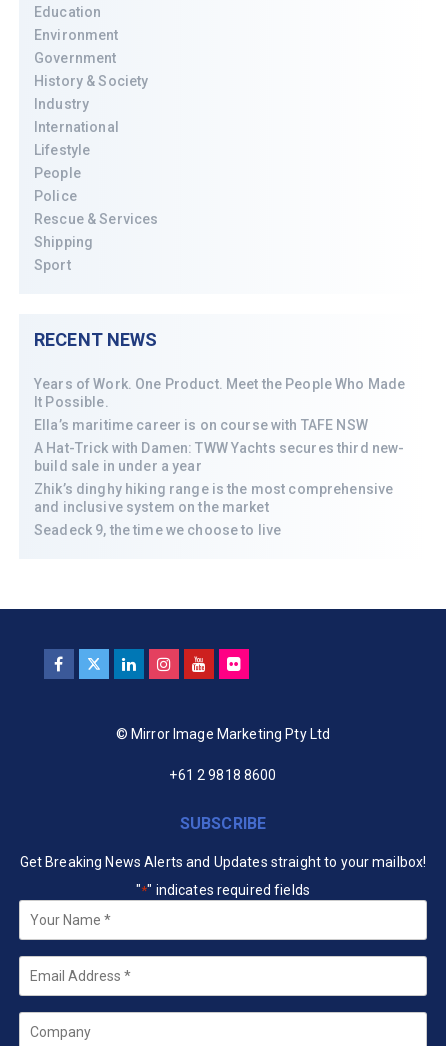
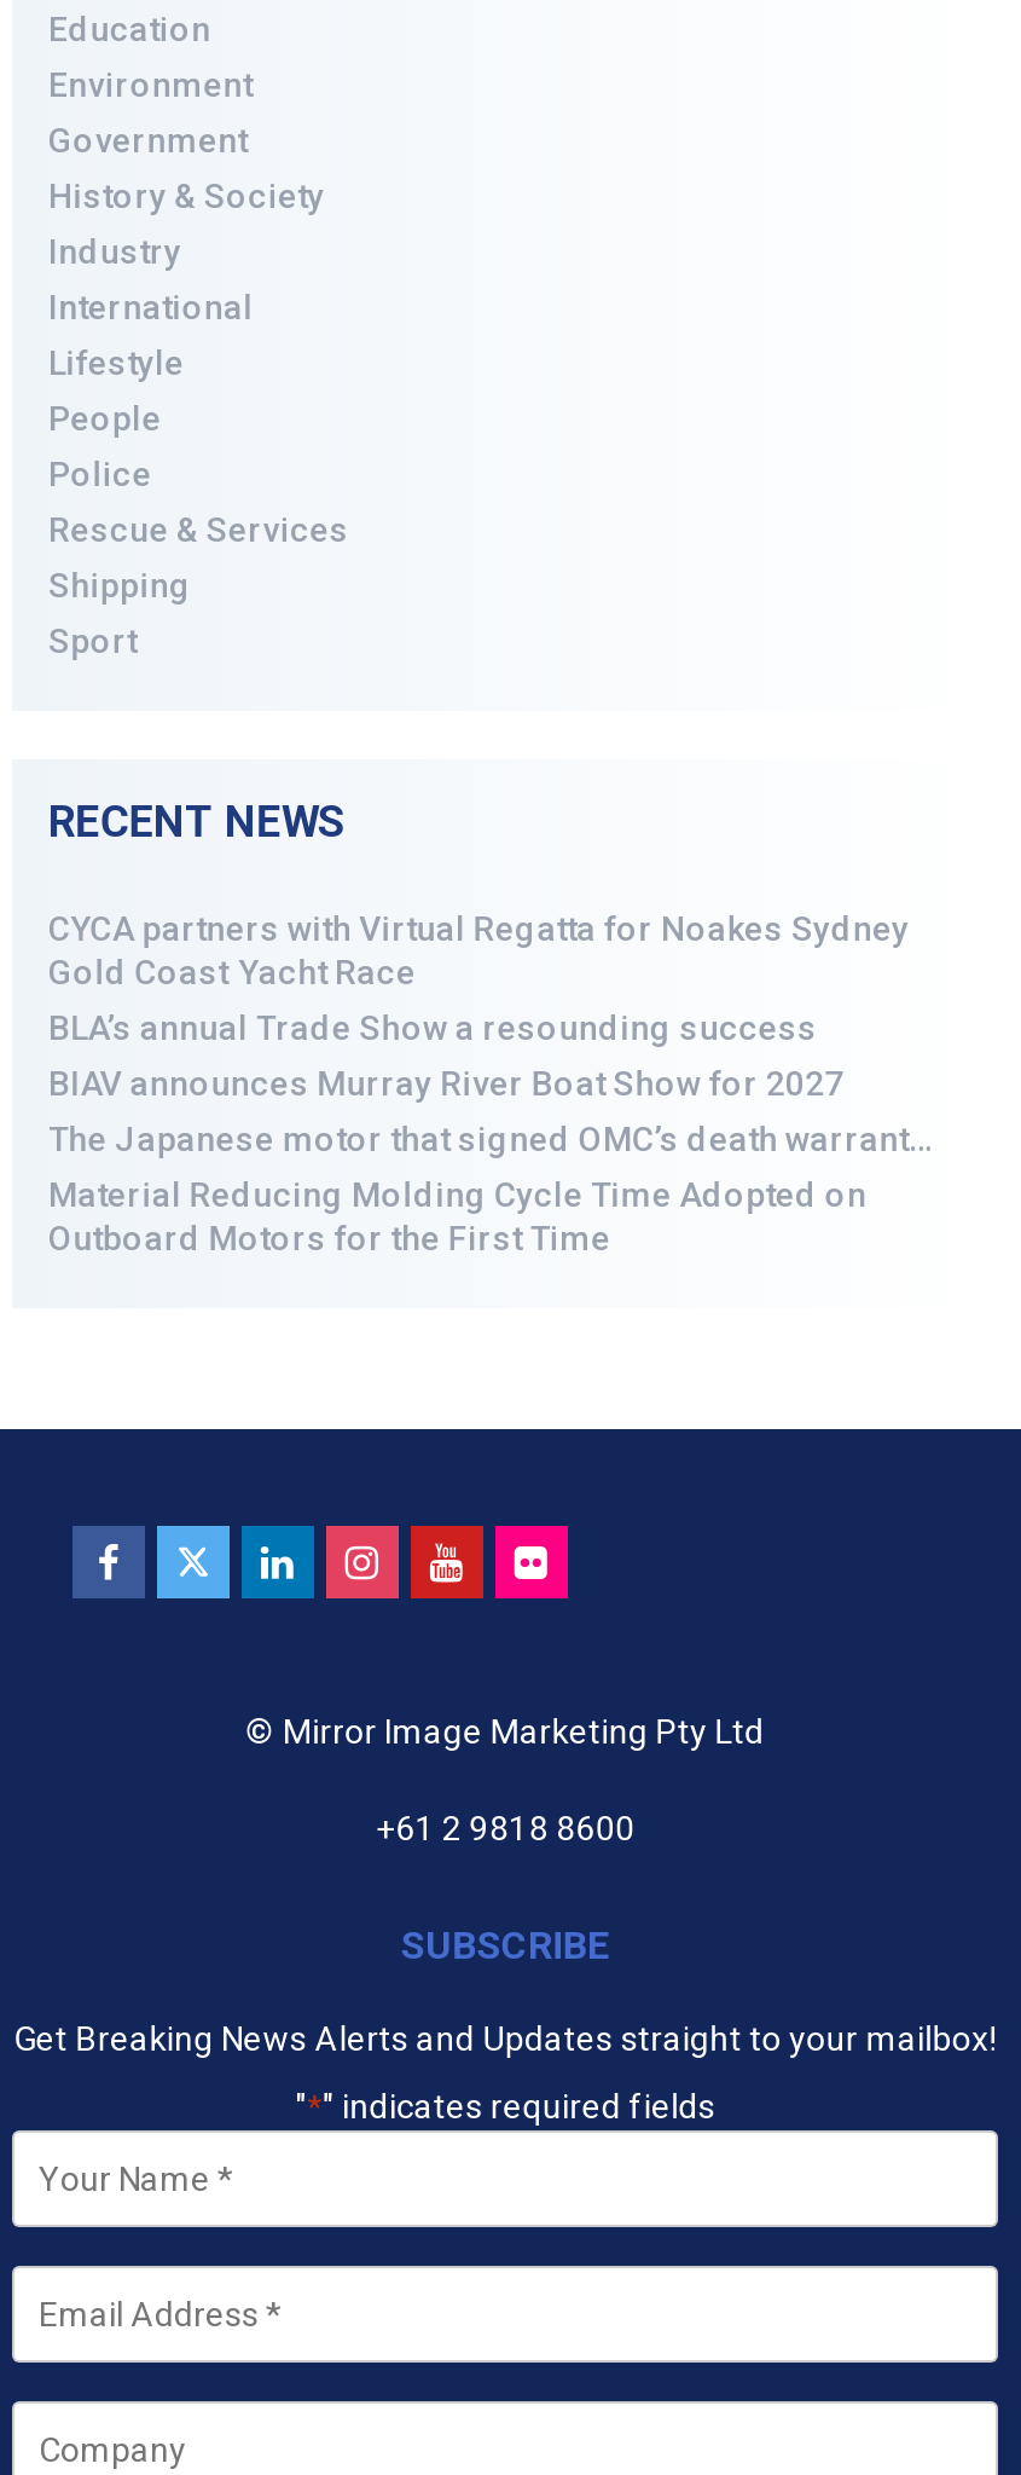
[34,376,405,538] Years of Work. One Product. Meet the People Who Made | It Possible. | Ella’s maritime career is on course with TAFE NSW | A Hat-Trick with Damen: TWW Yachts secures third new- | build sale in under a year | Zhik’s dinghy hiking range is the most comprehensive | and inclusive system on the market | Seadeck 9, the time we choose to live -> [48,910,933,1258] CYCA partners with Virtual Regatta for Noakes Sydney | Gold Coast Yacht Race | BLA’s annual Trade Show a resounding success | BIAV announces Murray River Boat Show for 2027 | The Japanese motor that signed OMC’s death warrant… | Material Reducing Molding Cycle Time Adopted on | Outboard Motors for the First Time

